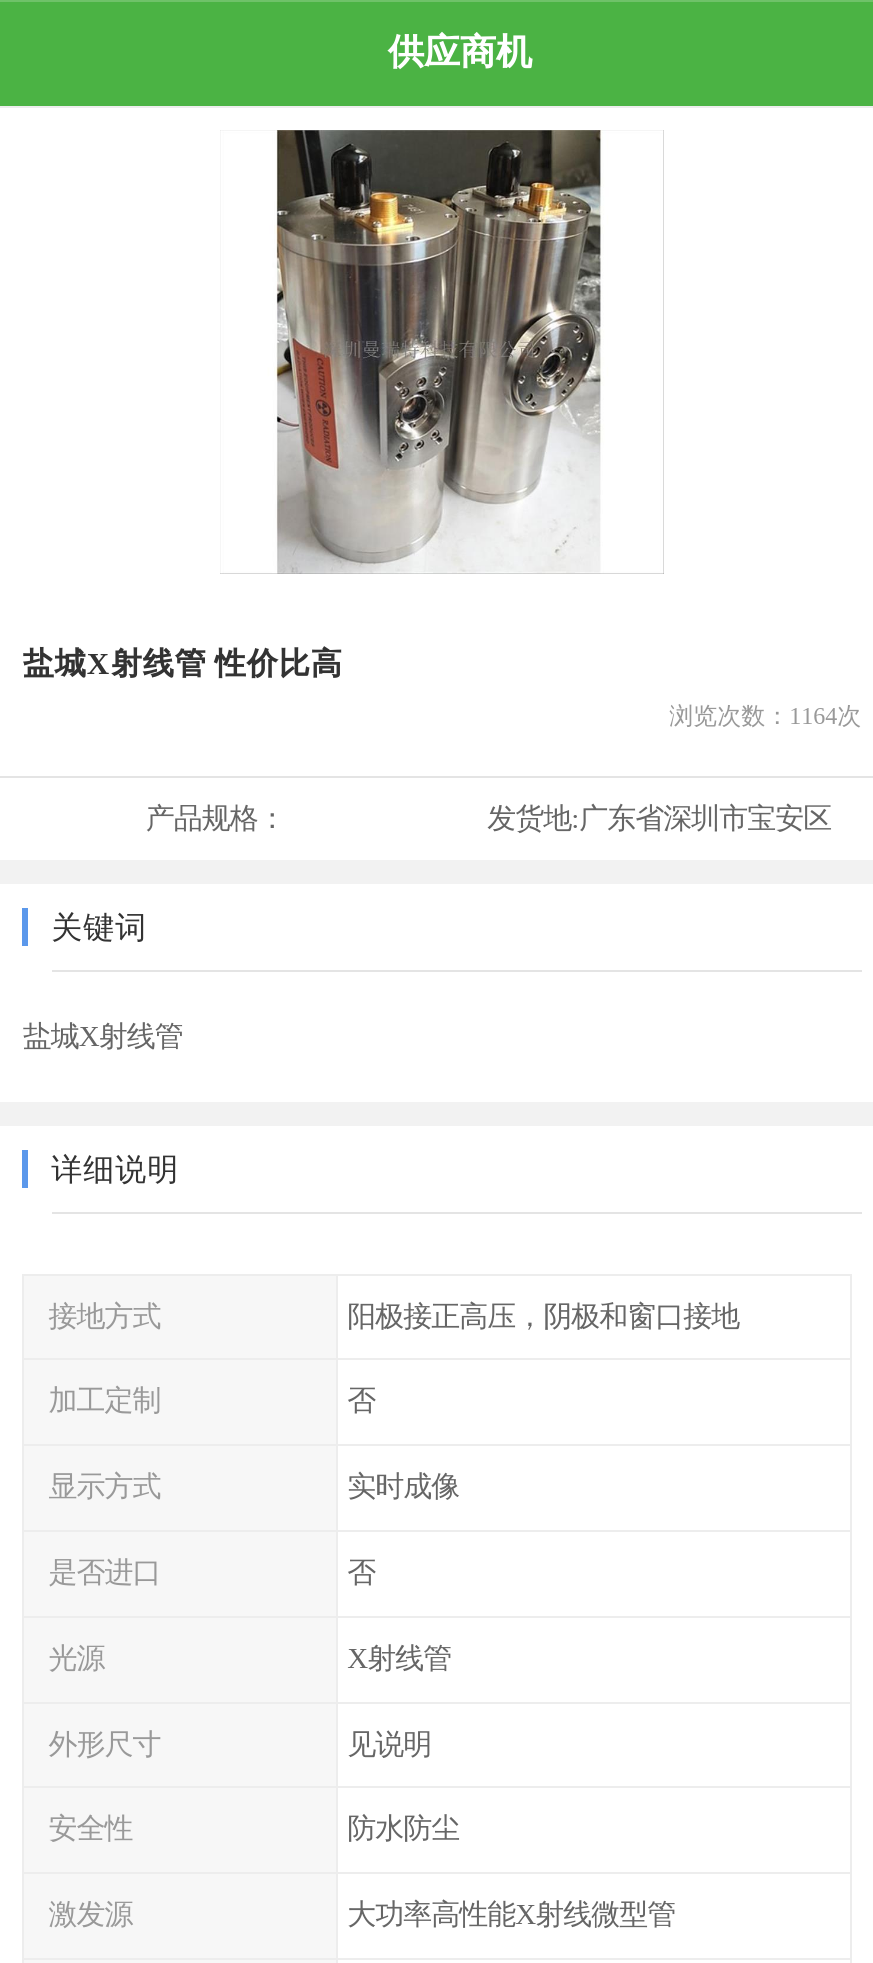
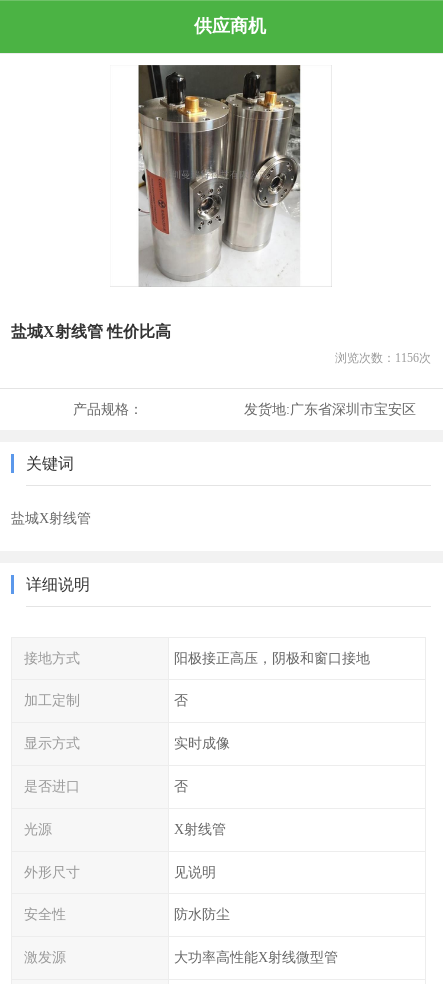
[669,701,861,729] 浏览次数：1164次 -> [335,351,431,365] 浏览次数：1156次

